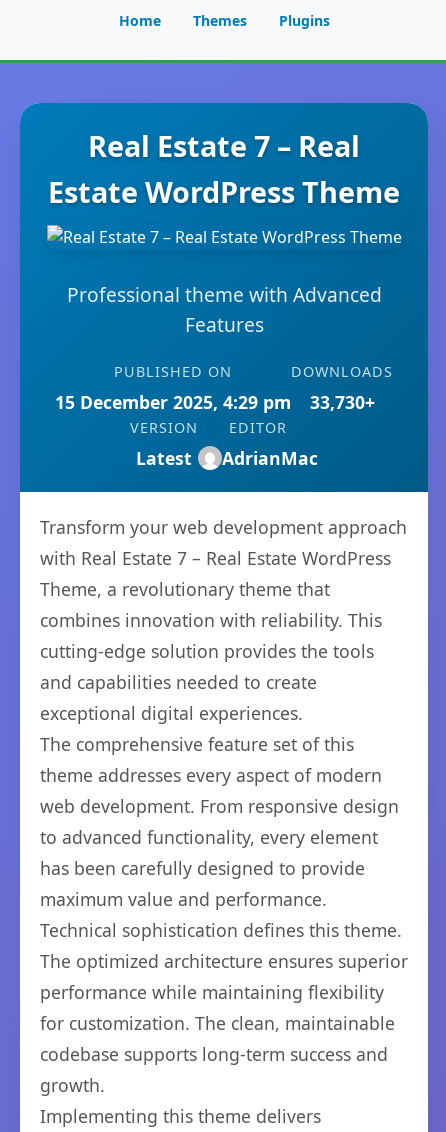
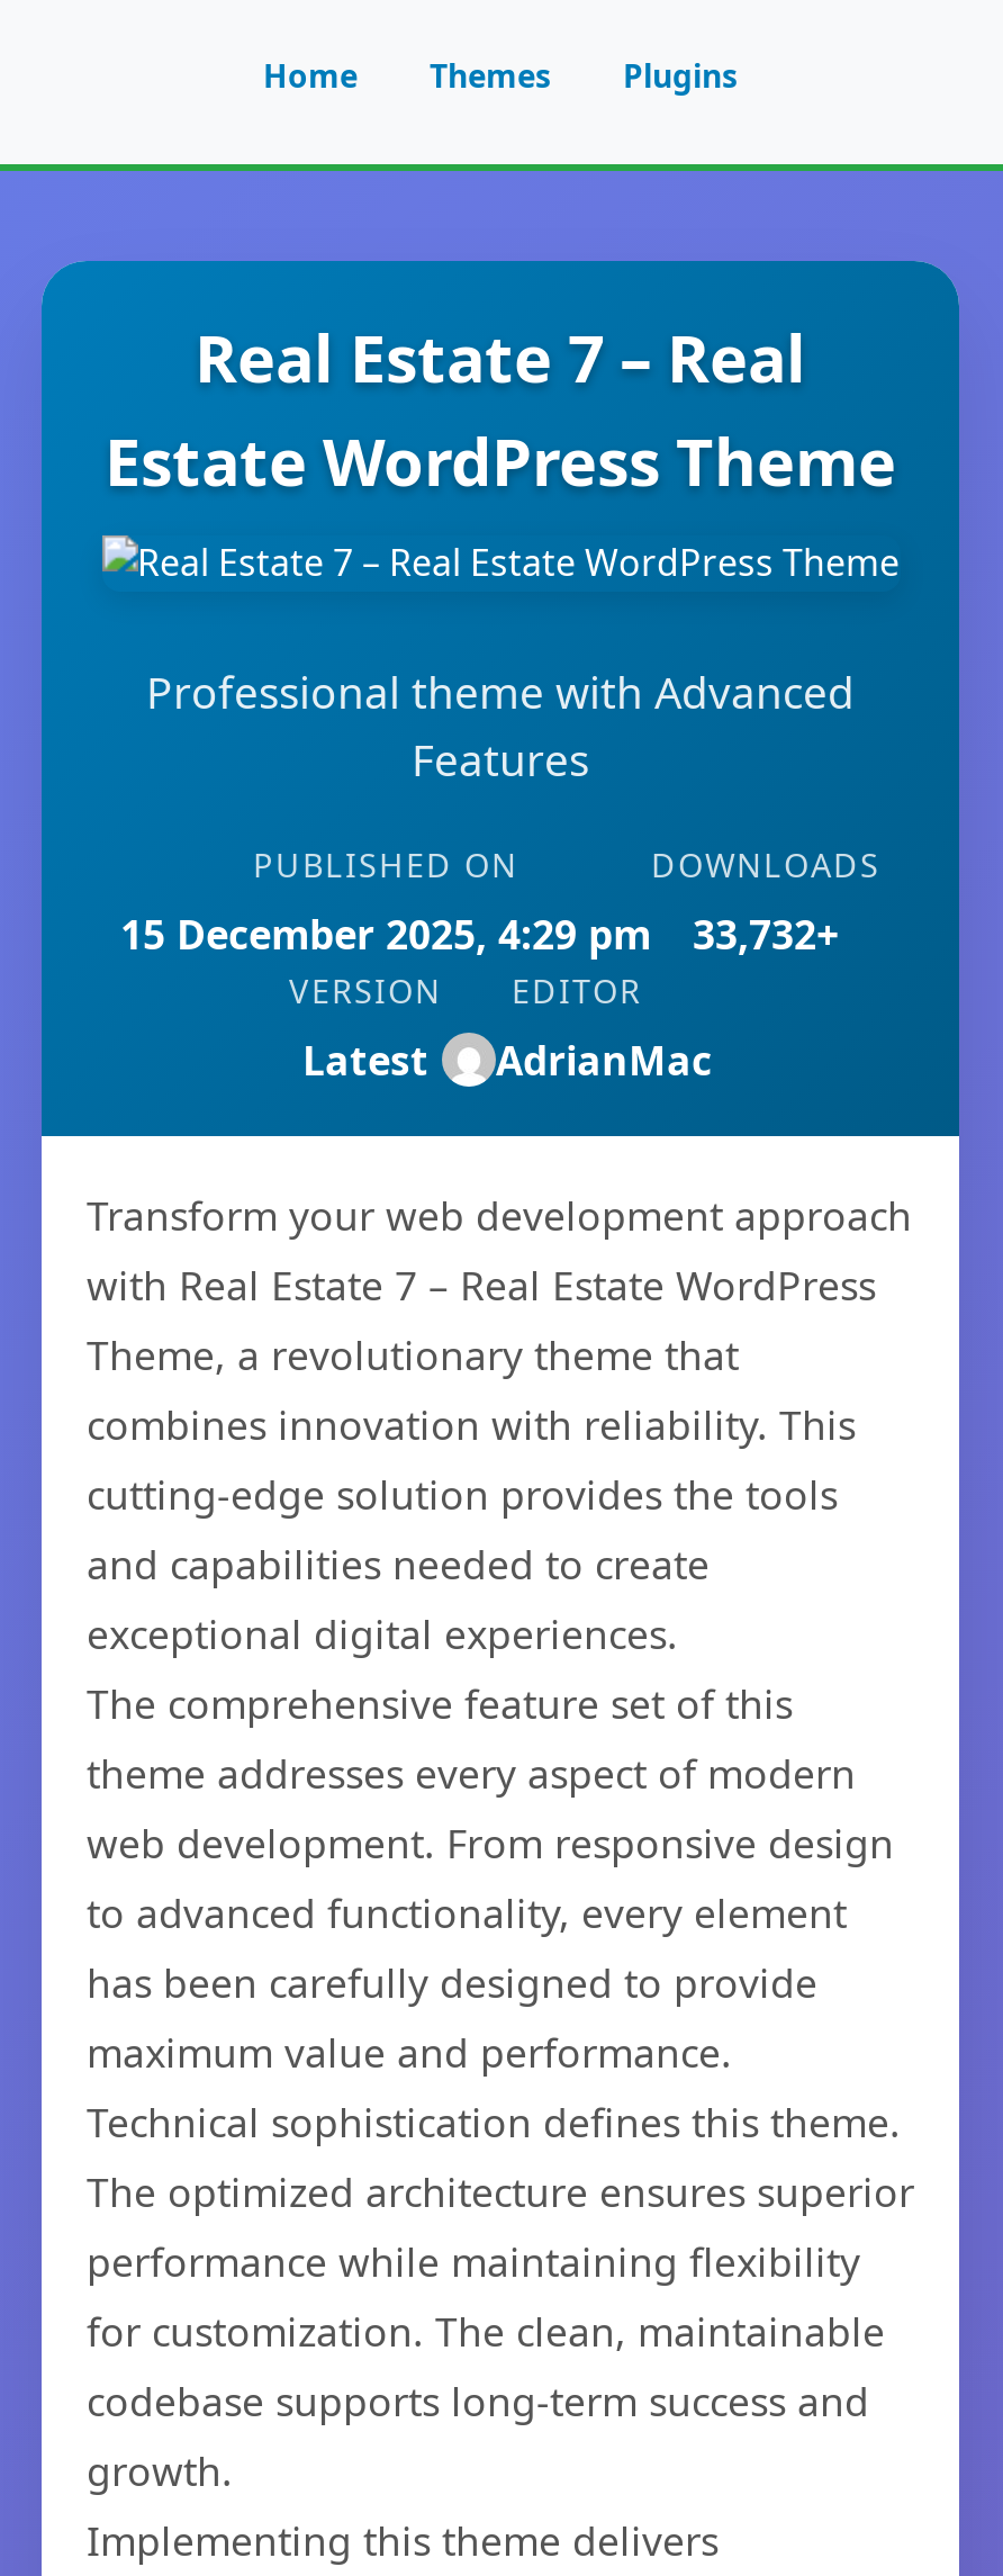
[55,390,374,414] 15 December 2025, 4:29 pm 33,730+ -> [120,907,839,961] 15 December 2025, 4:29 pm 33,732+

